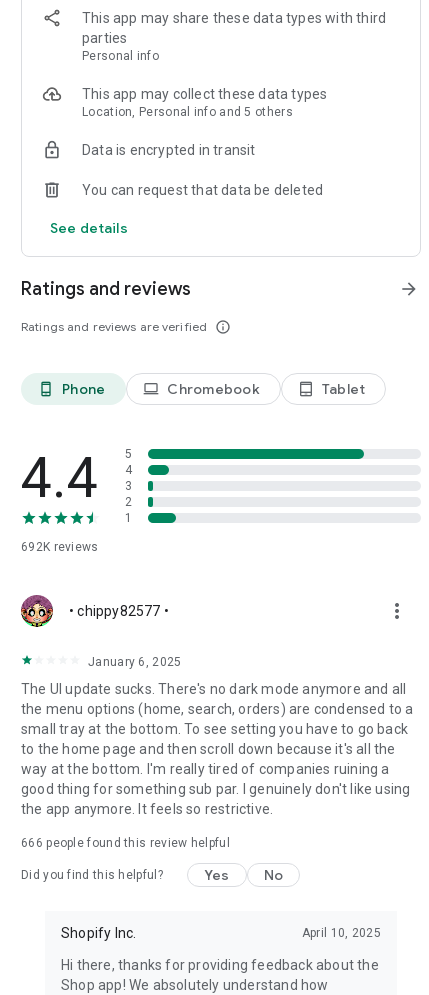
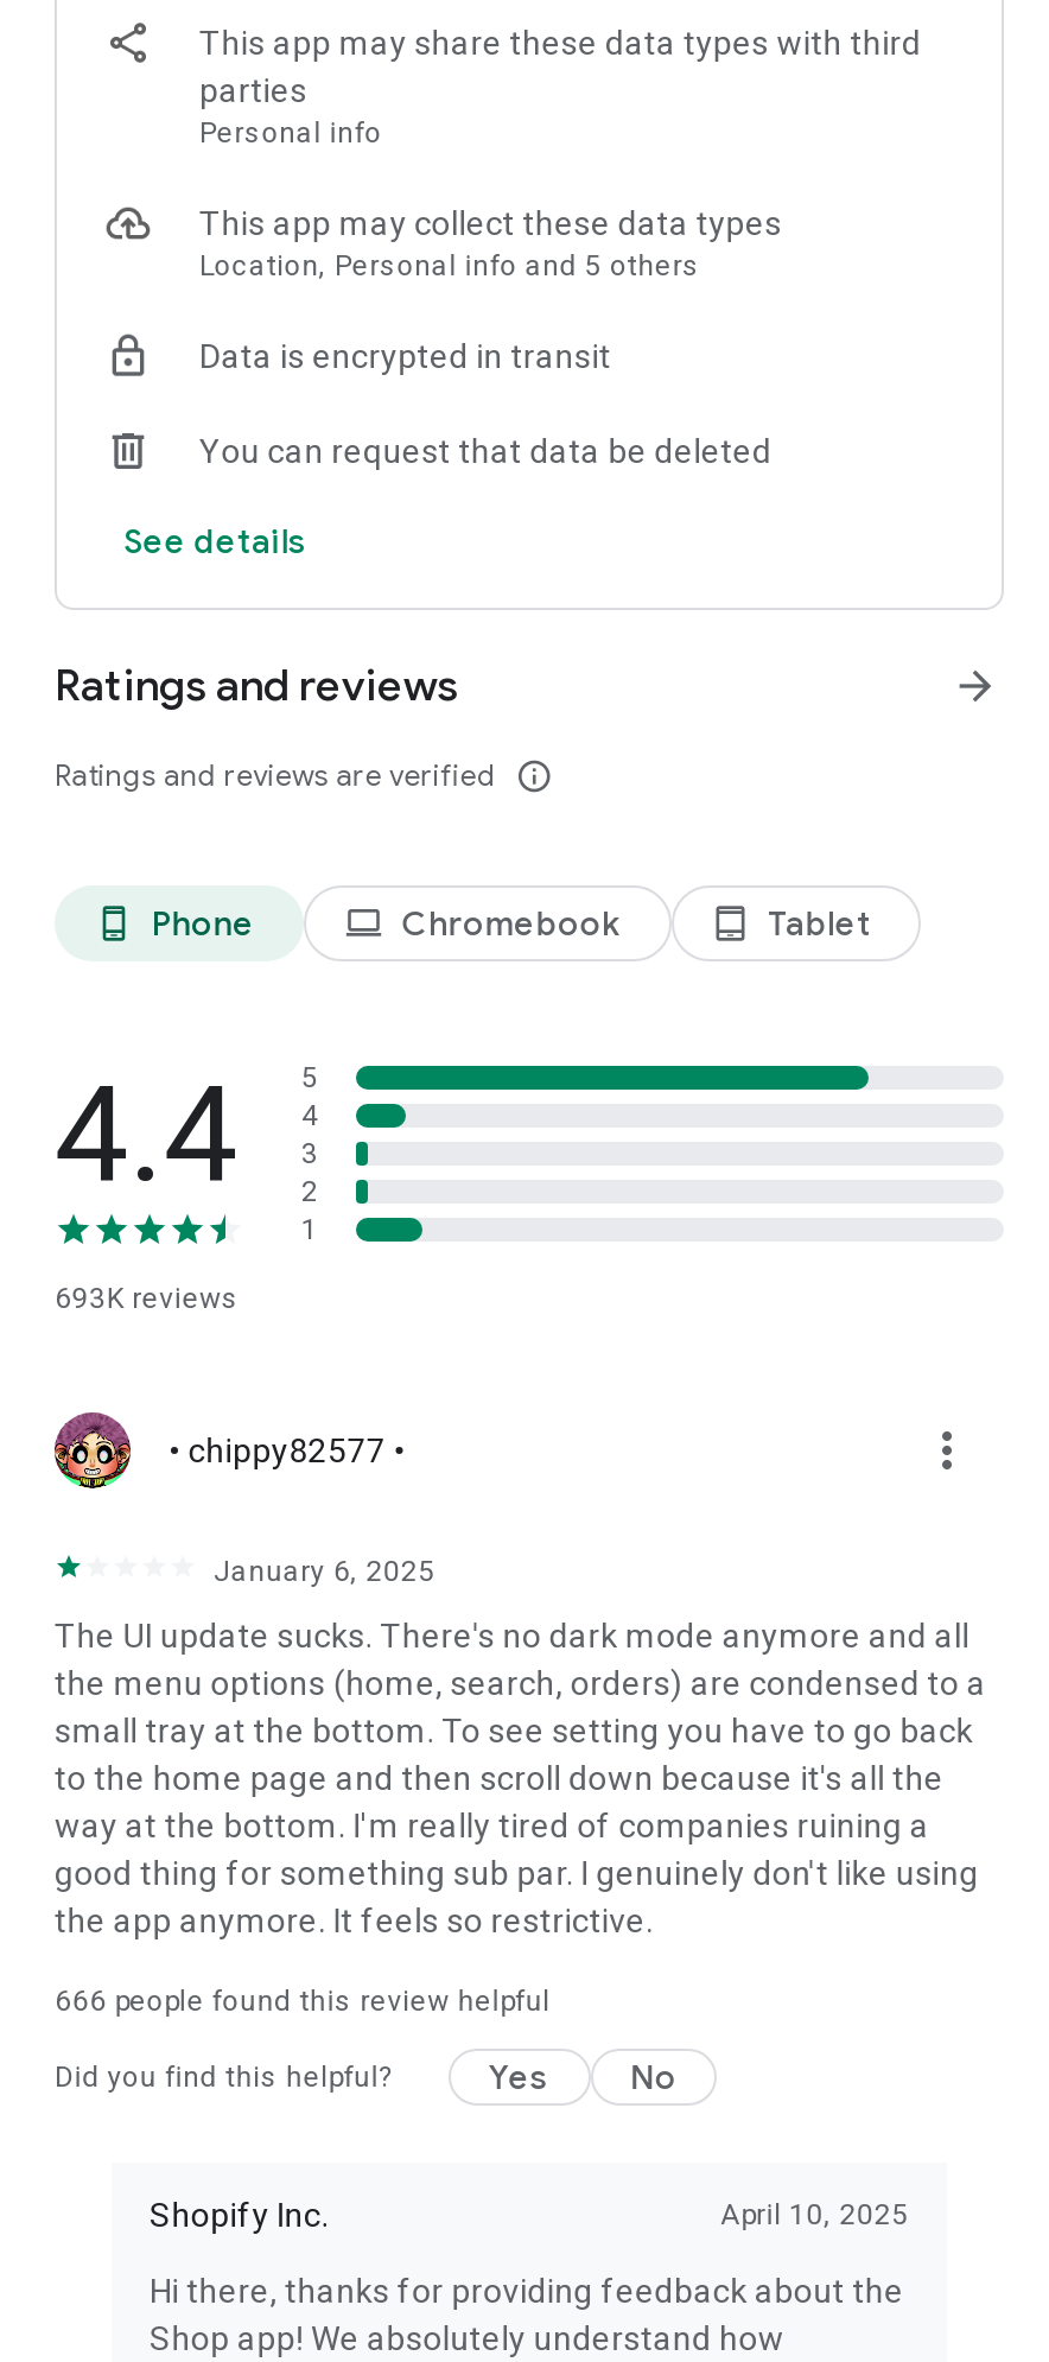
[21,540,99,554] 692K reviews -> [55,1282,239,1315] 693K reviews

